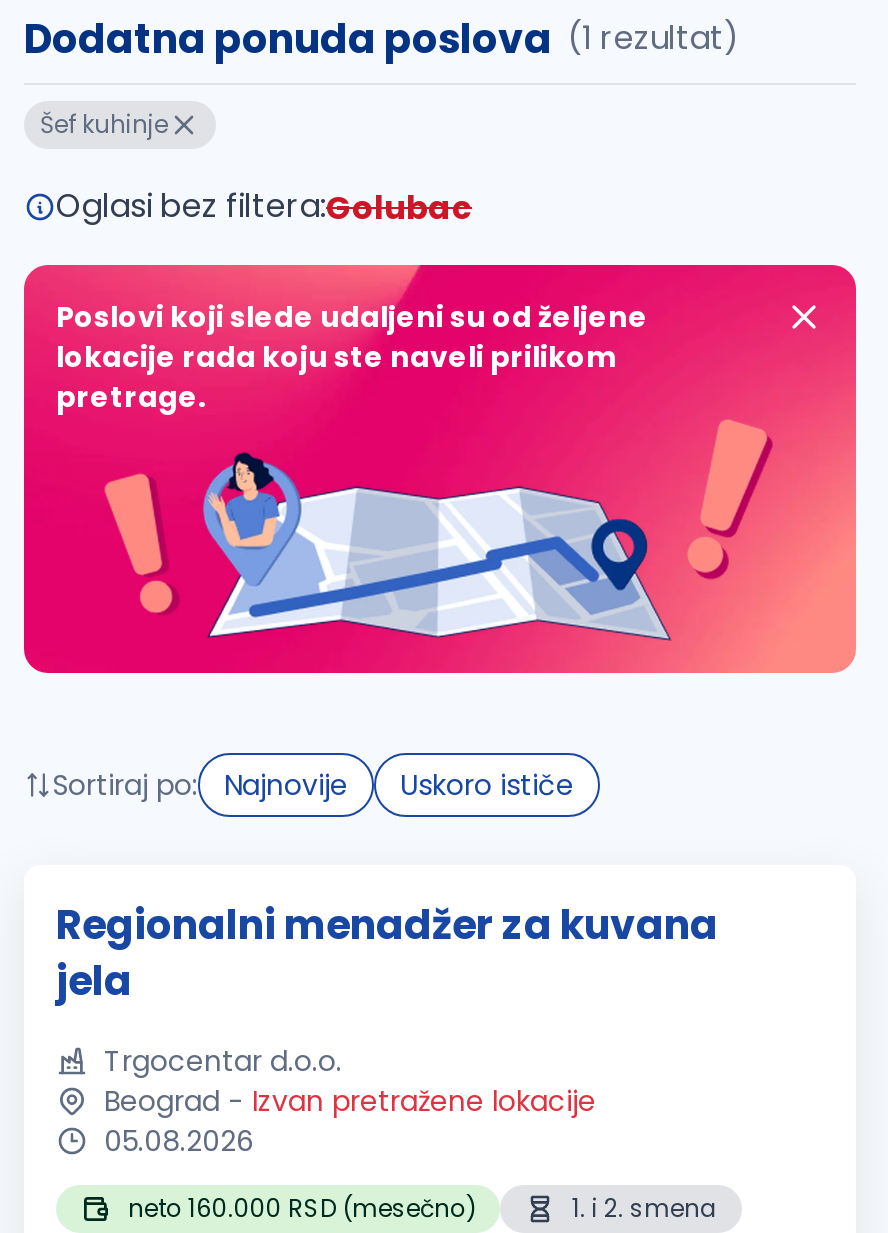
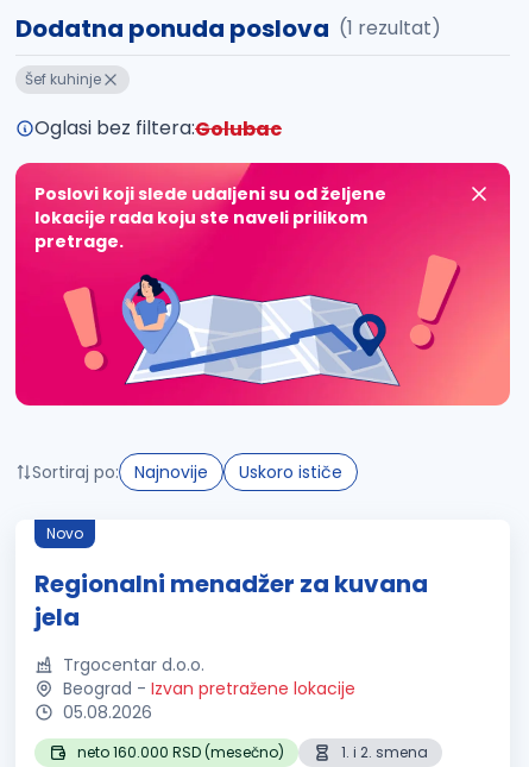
none -> [46,523,83,543] Novo

